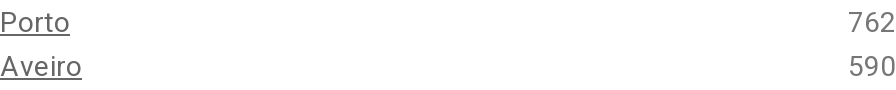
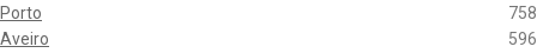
[848,6,896,38] 762 -> [508,4,537,22] 758
[848,50,896,82] 590 -> [508,29,537,48] 596

